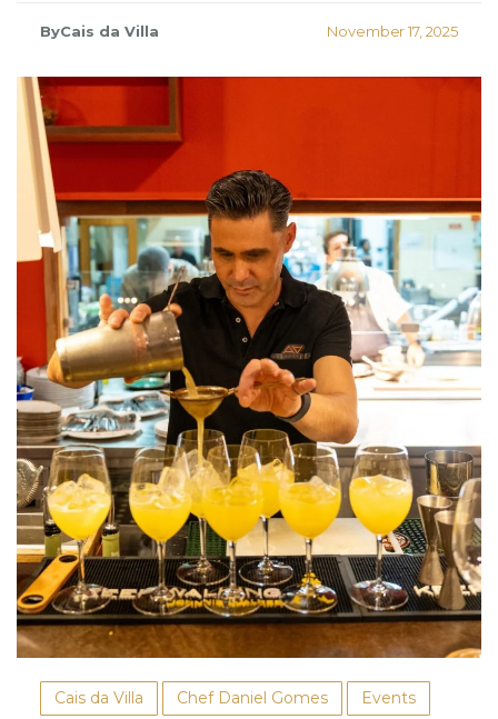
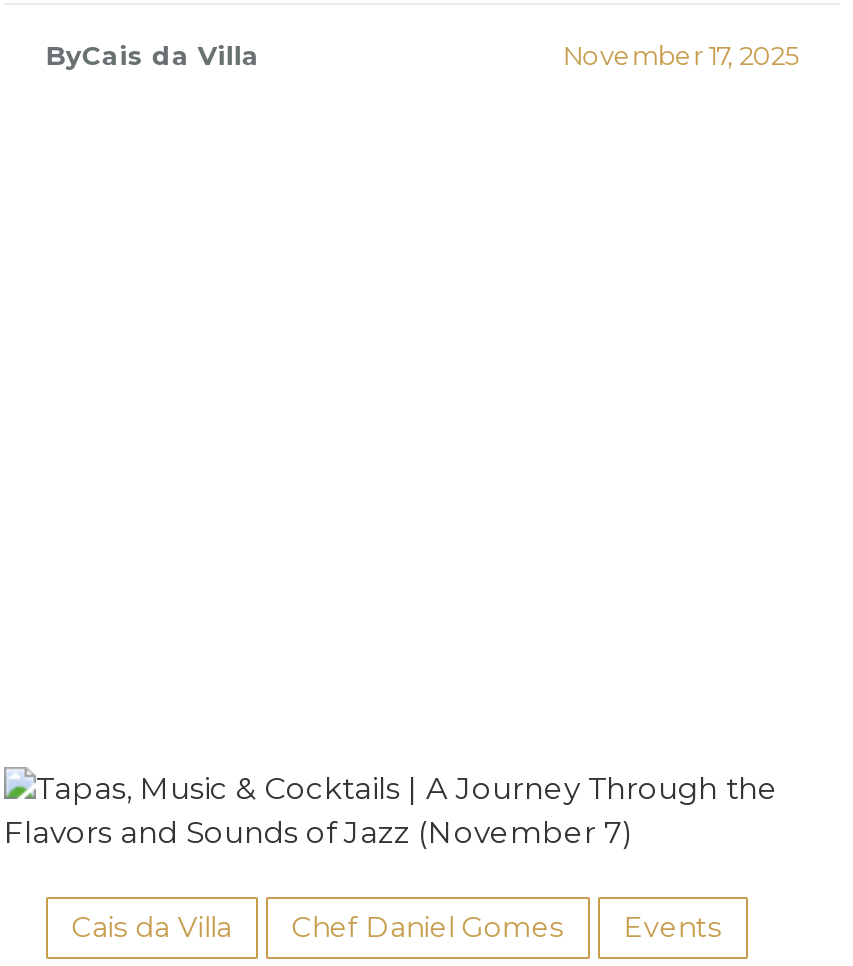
[16,76,482,659] [image] -> none

